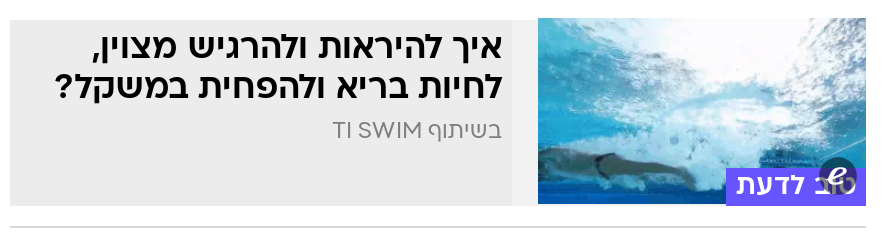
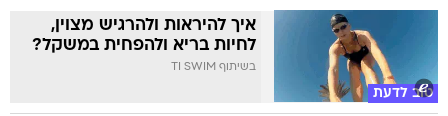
[536,18,866,206] [image] -> [273,9,438,103] [image]

